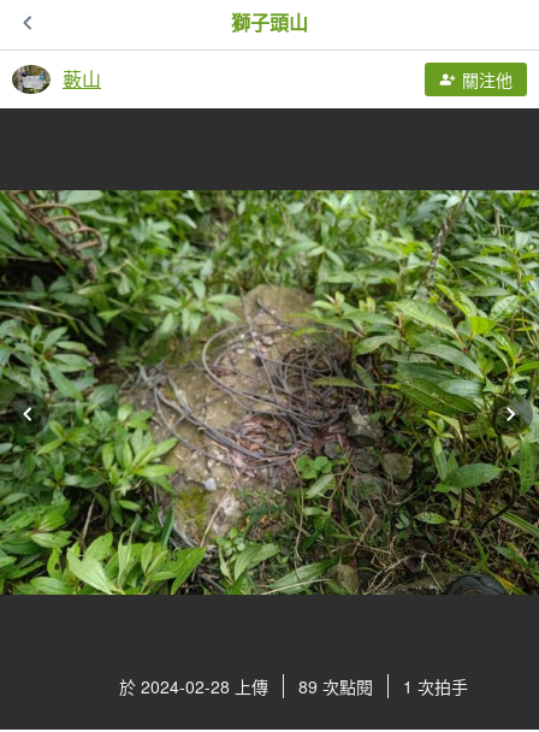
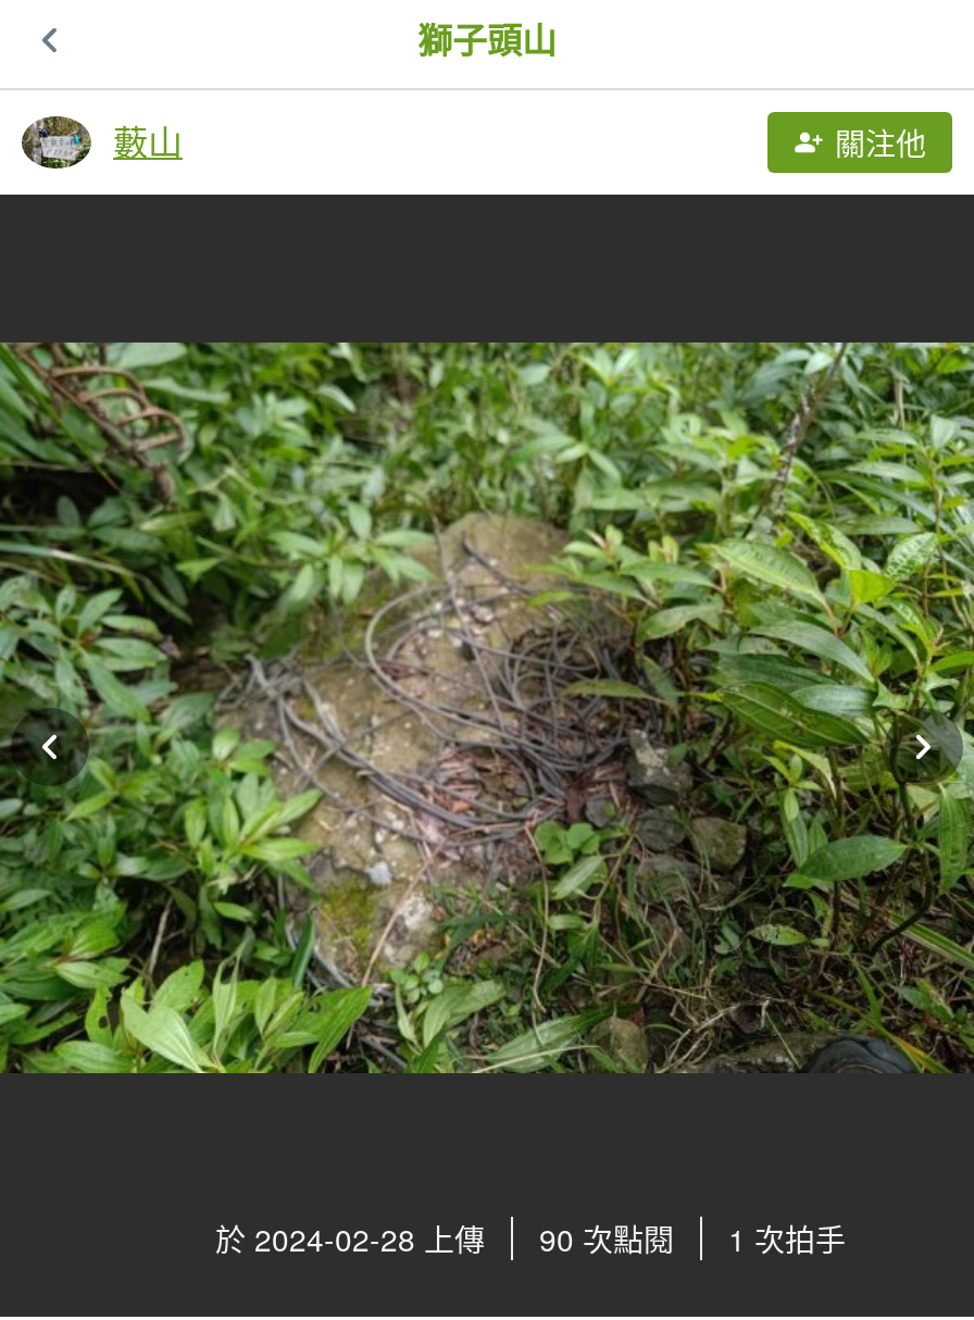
[119,674,468,698] 於 2024-02-28 上傳 89 次點閱 1 次拍手 -> [215,1217,846,1260] 於 2024-02-28 上傳 90 次點閱 1 次拍手

